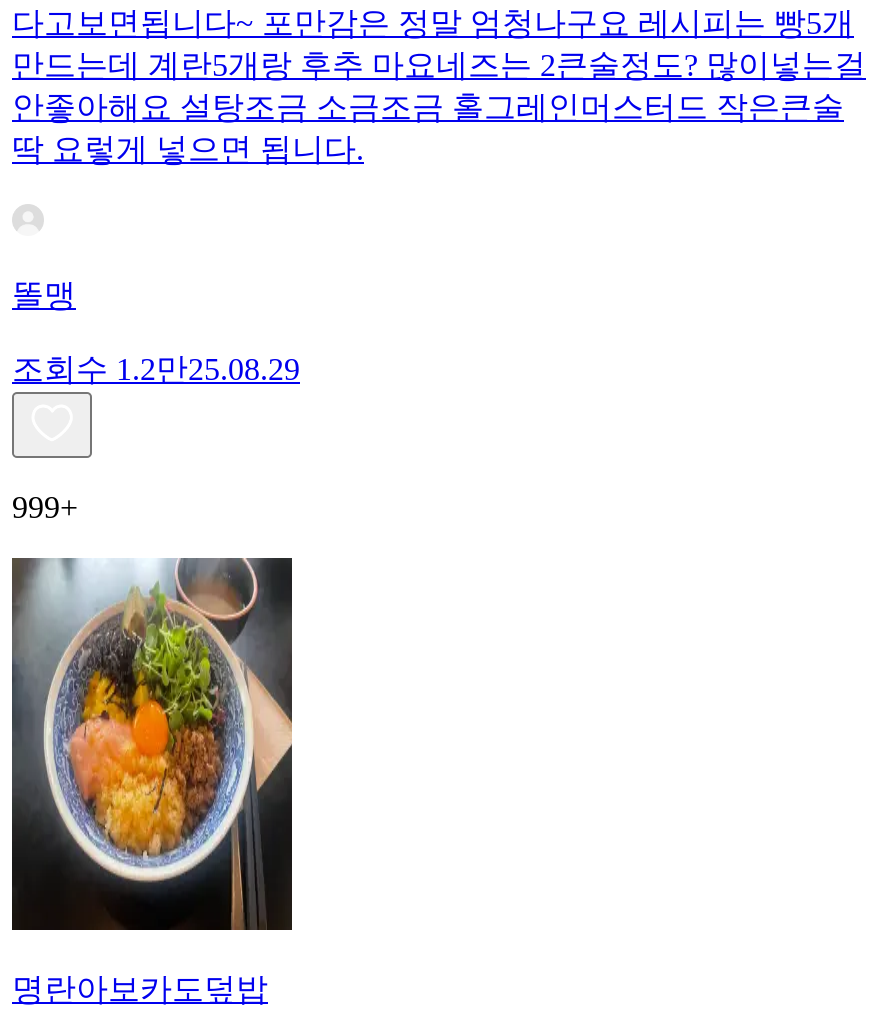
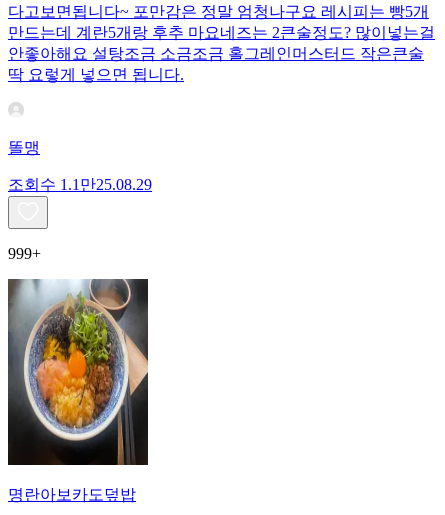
[12,351,300,385] 조회수 1.2만 25.08.29 -> [8,176,152,193] 조회수 1.1만 25.08.29

